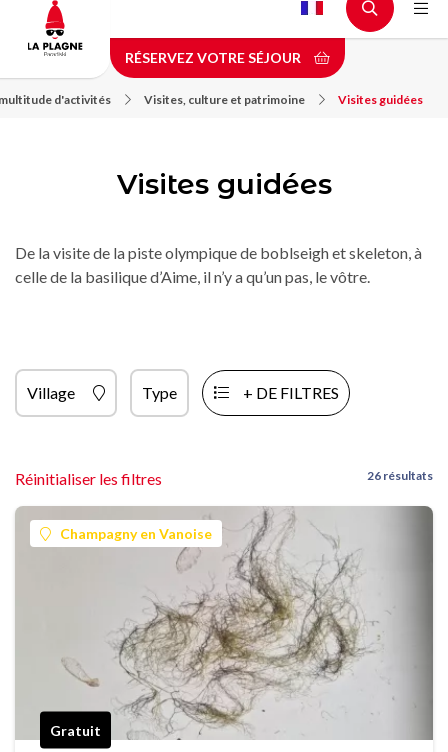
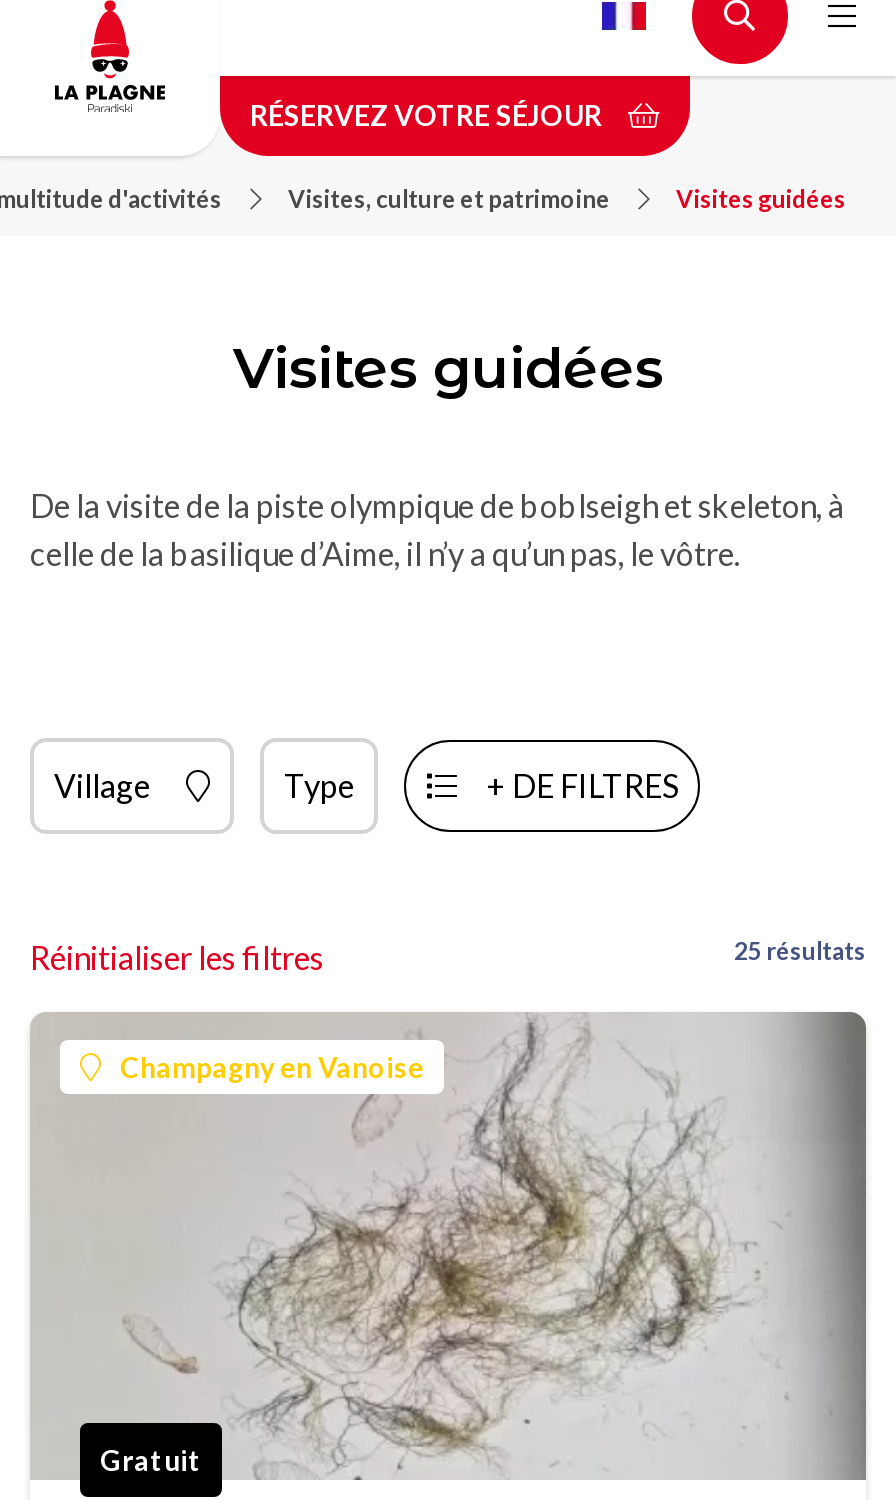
[367,468,433,483] 26 résultats -> [734,936,866,966] 25 résultats

